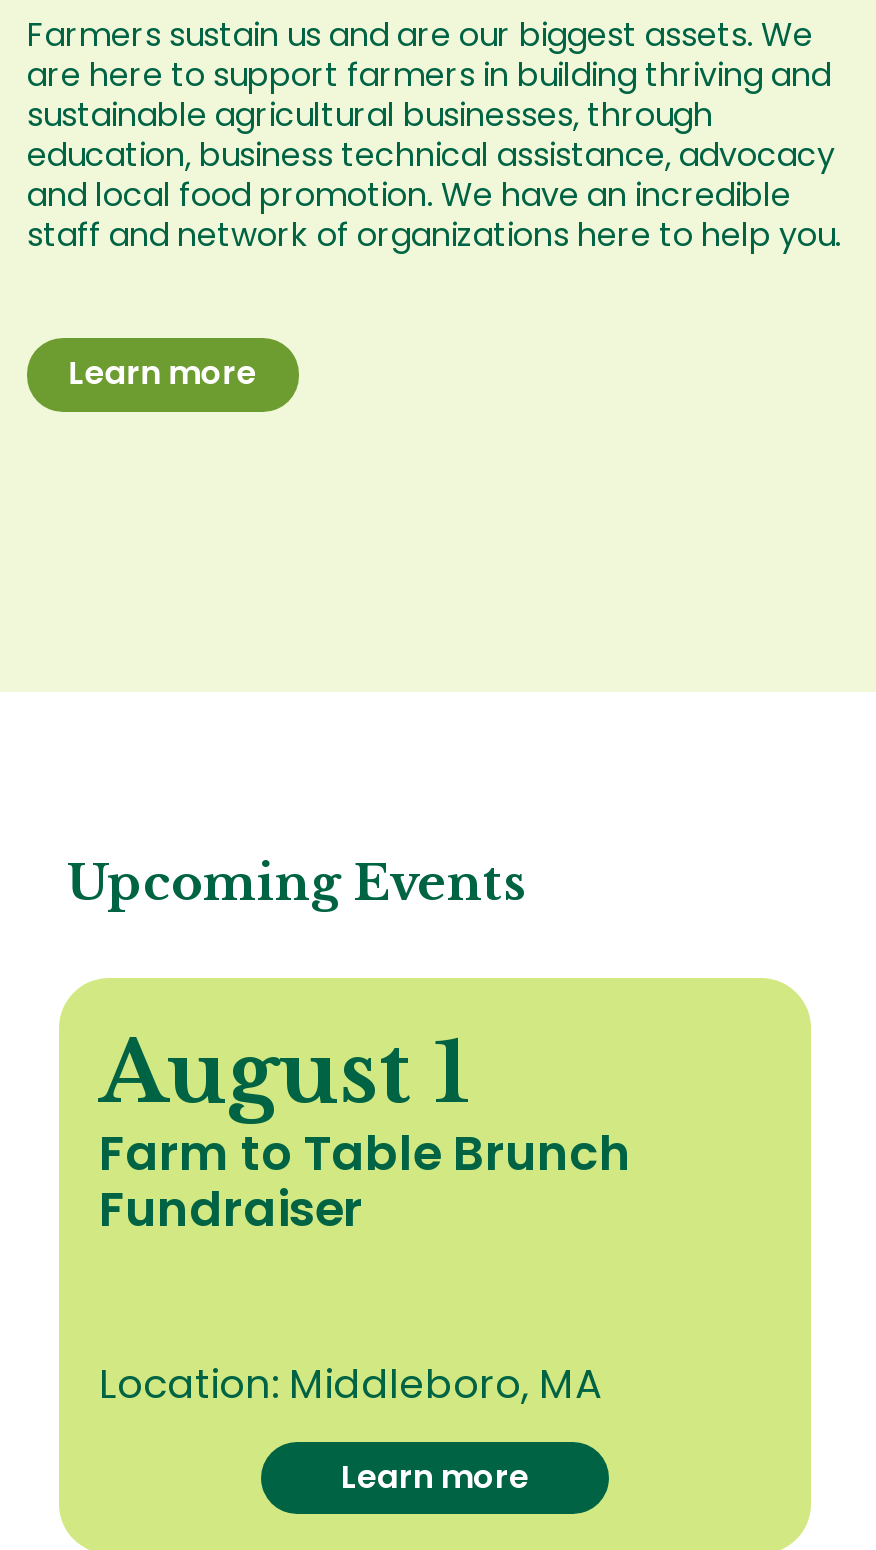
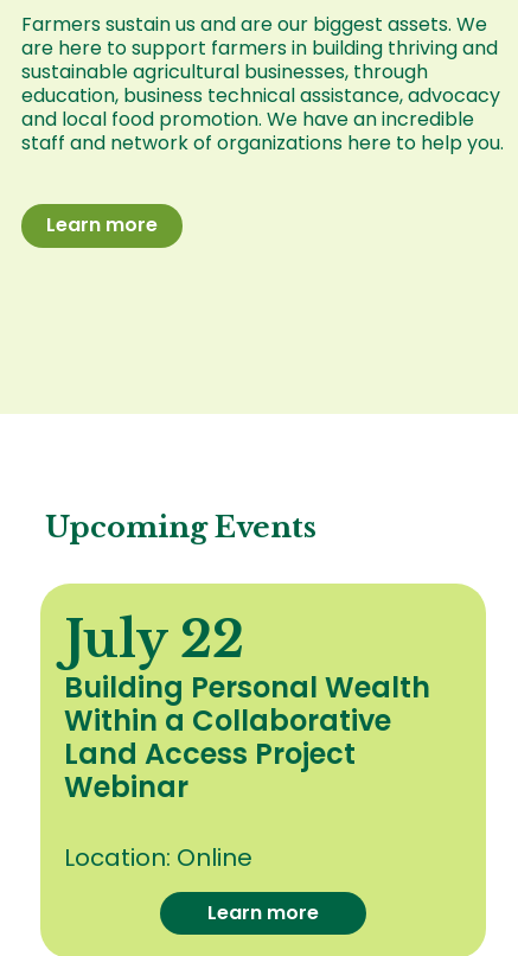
[99,1019,631,1241] August 1 | Farm to Table Brunch | Fundraiser -> [64,608,430,806] July 22 | Building Personal Wealth | Within a Collaborative | Land Access Project | Webinar
[99,1355,601,1411] Location: Middleboro, MA -> [64,841,252,874] Location: Online

